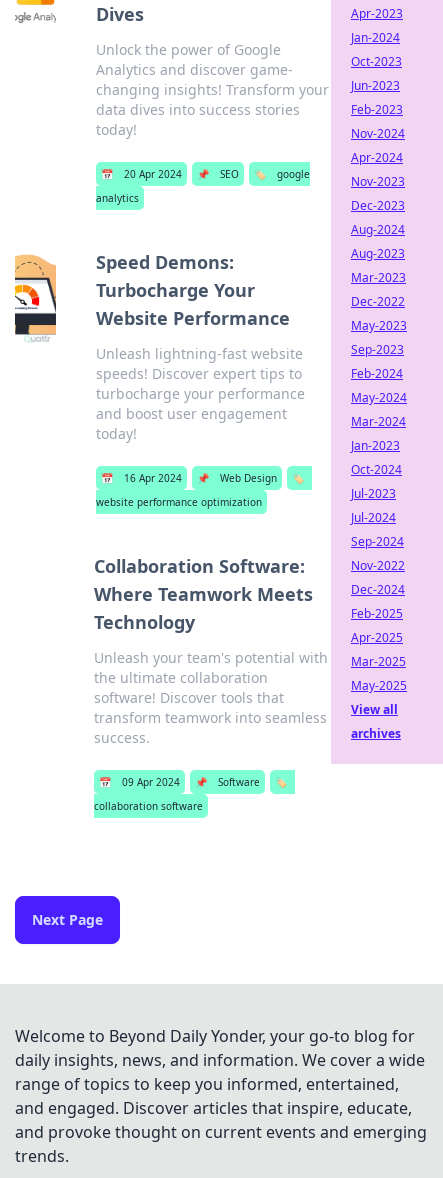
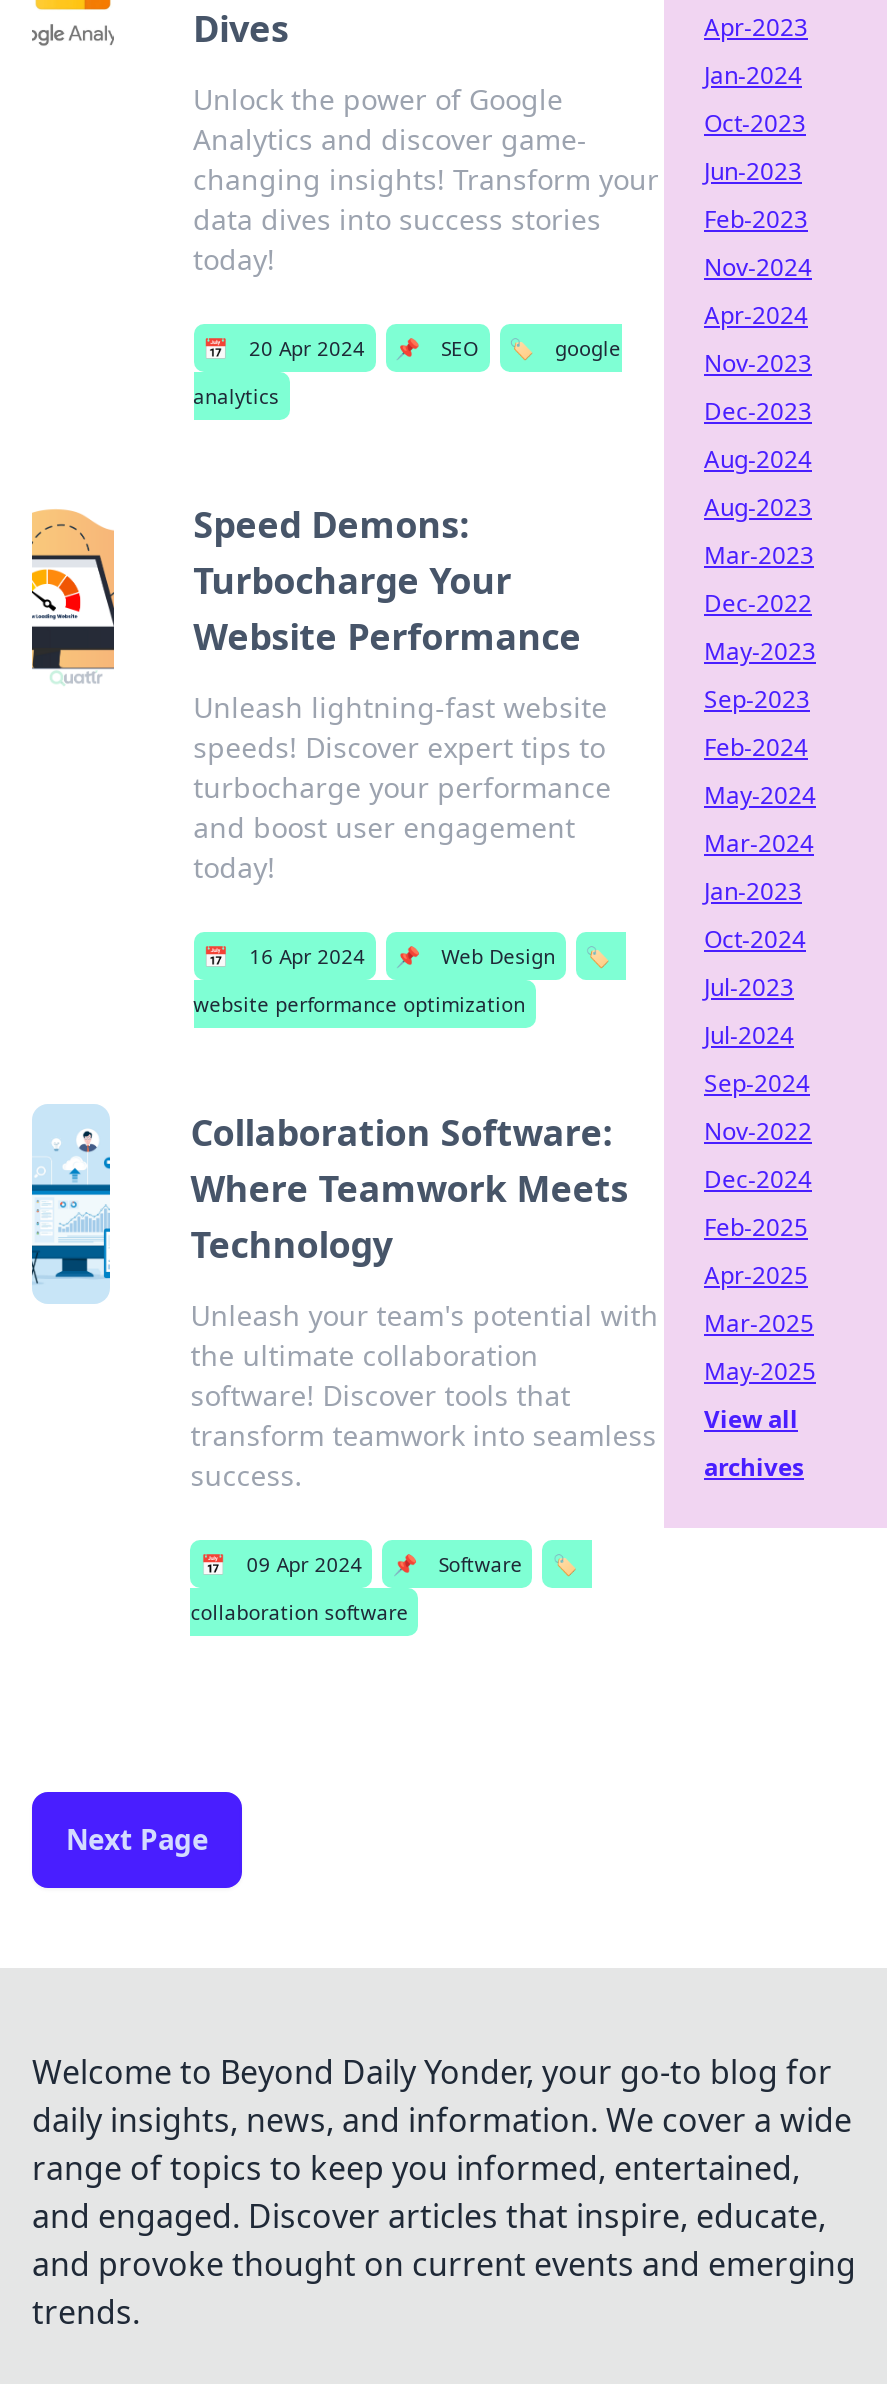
none -> [30,1104,112,1304] [image]

